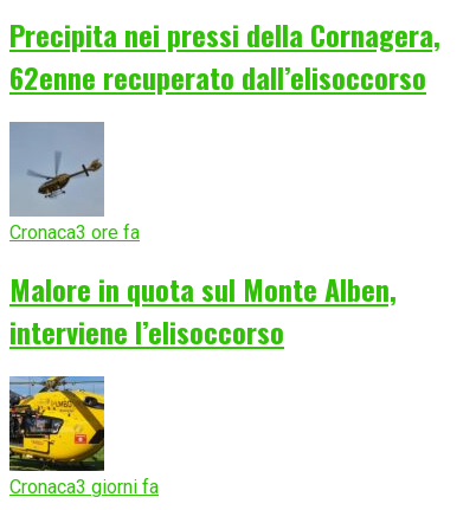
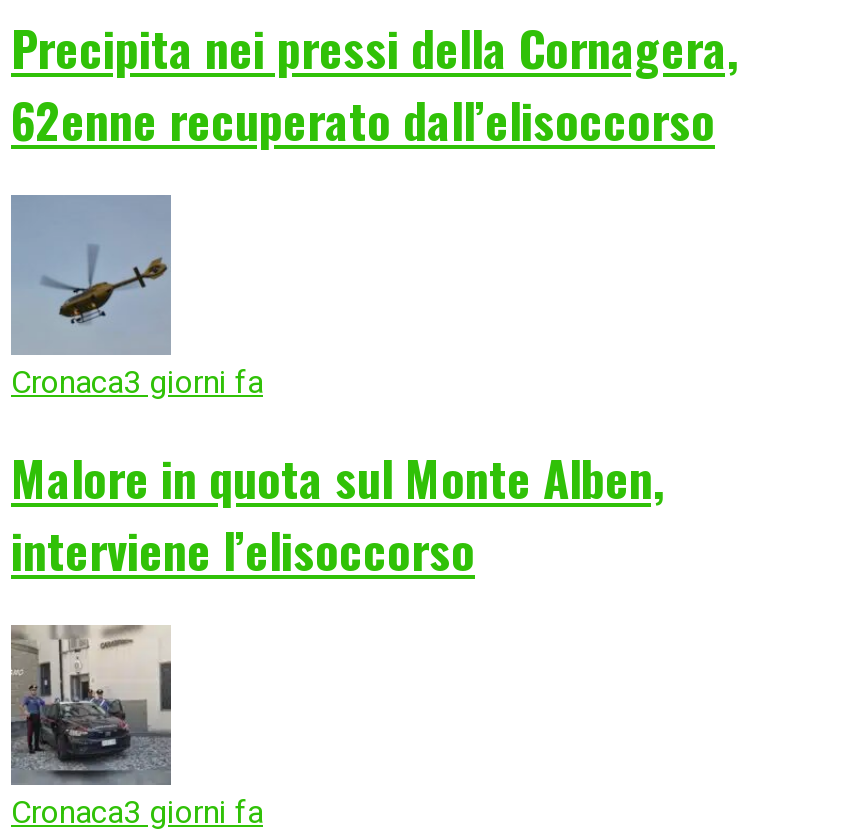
[9,222,140,244] Cronaca3 ore fa -> [11,363,263,401] Cronaca3 giorni fa
[8,375,105,472] [image] -> [9,623,173,787] [image]

